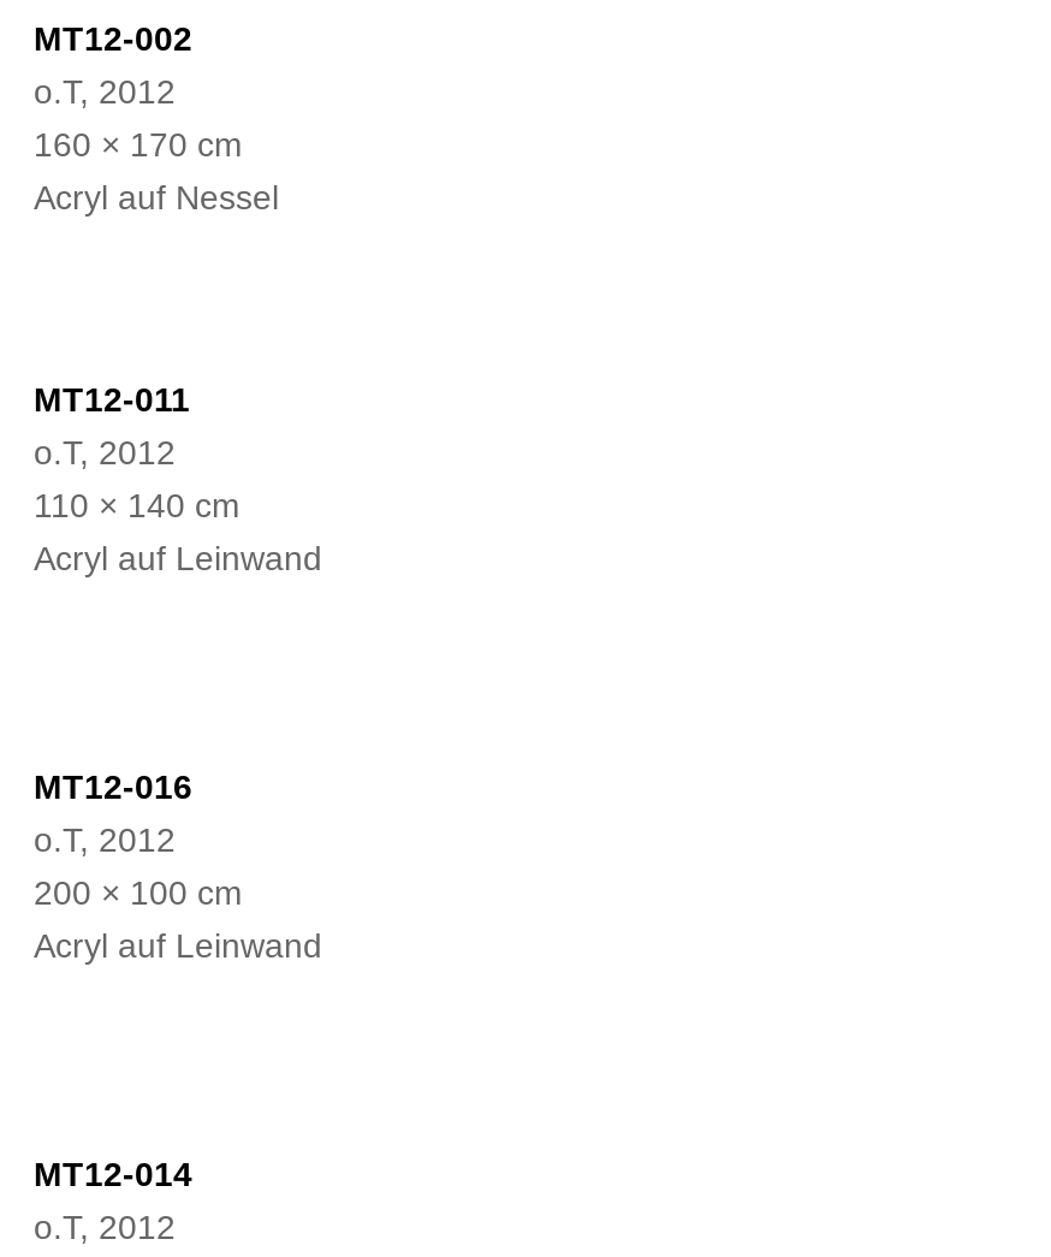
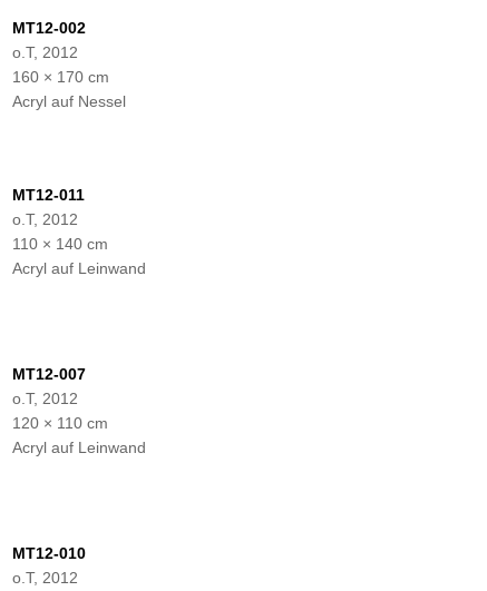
[34,769,192,807] MT12-016 -> [12,365,86,383] MT12-007
[34,874,243,913] 200 × 100 cm -> [12,414,108,432] 120 × 110 cm
[34,1156,192,1194] MT12-014 -> [12,544,86,562] MT12-010

